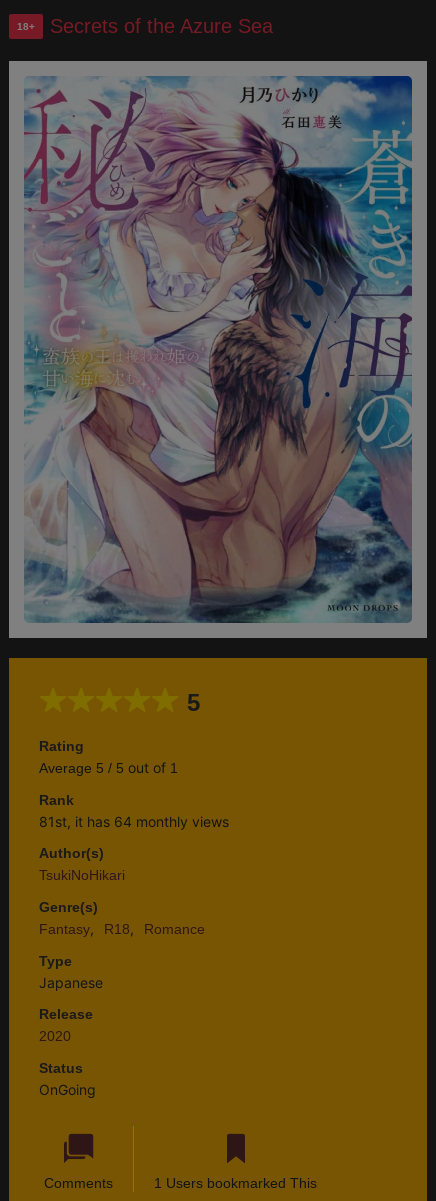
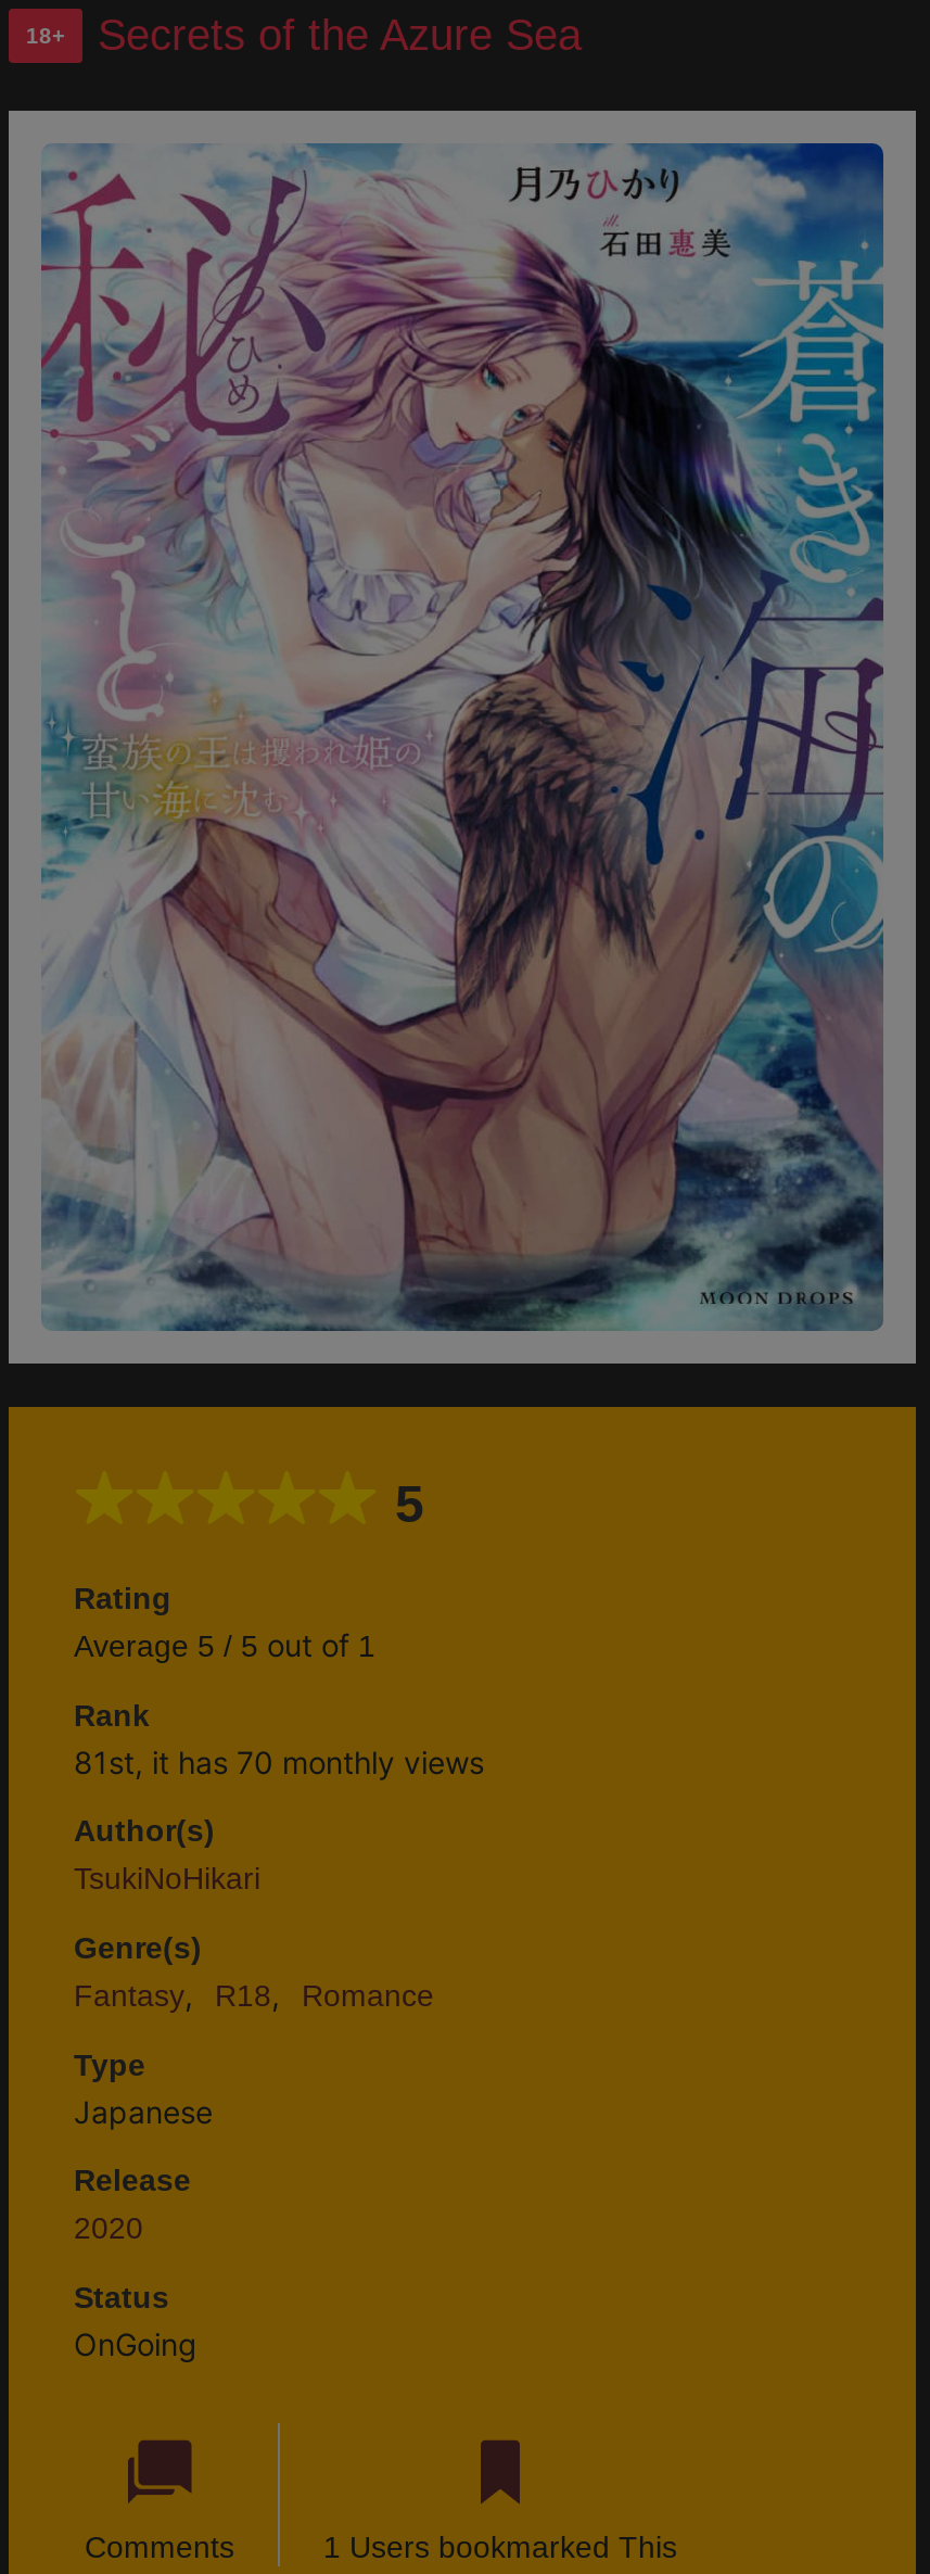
[39,813,229,830] 81st, it has 64 monthly views -> [74,1743,484,1780] 81st, it has 70 monthly views

